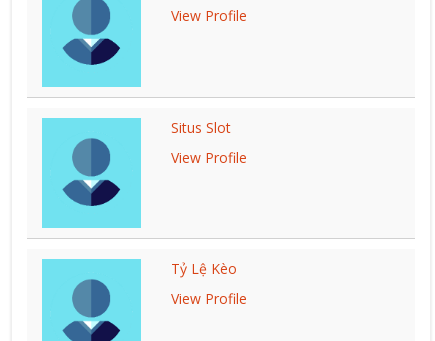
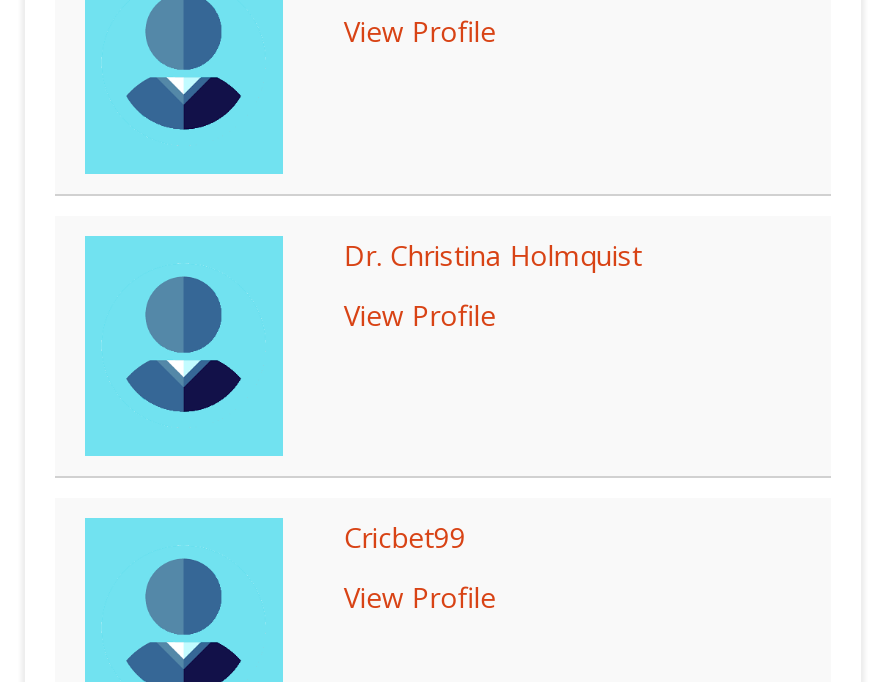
[171,118,231,137] Situs Slot -> [344,235,642,273] Dr. Christina Holmquist
[171,259,237,278] Tỷ Lệ Kèo -> [344,518,466,556] Cricbet99

